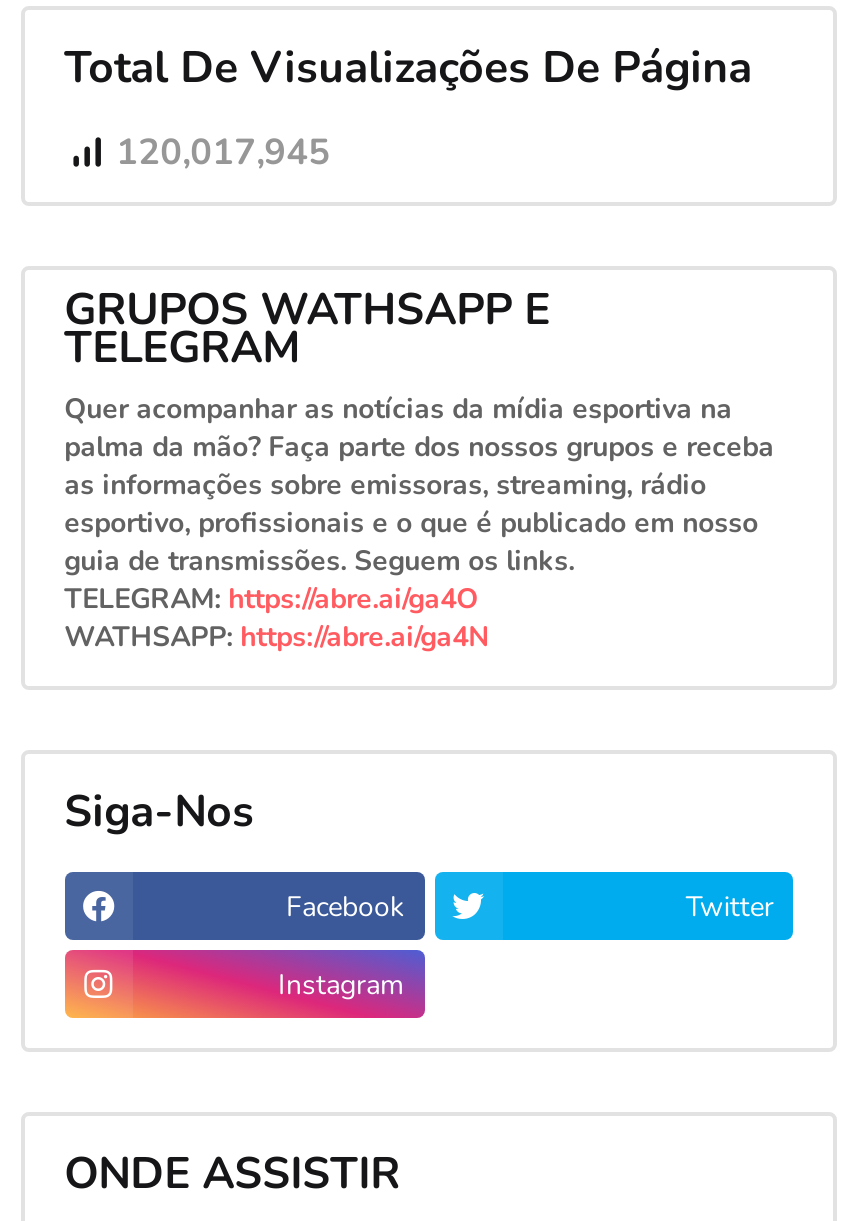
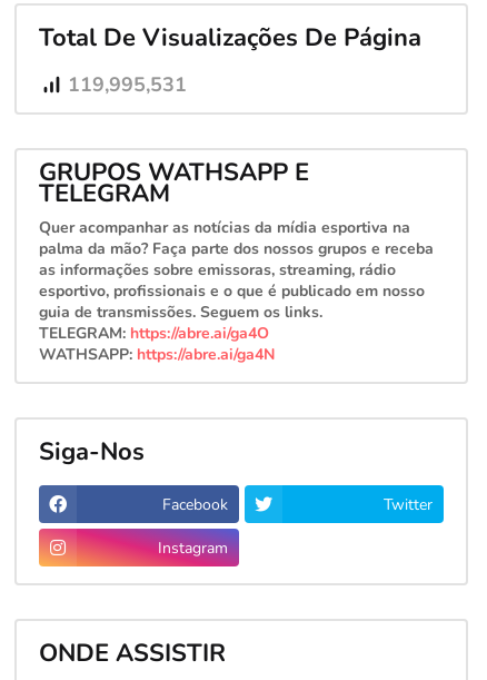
[116,128,330,176] 120,017,945 -> [67,71,186,98] 119,995,531

